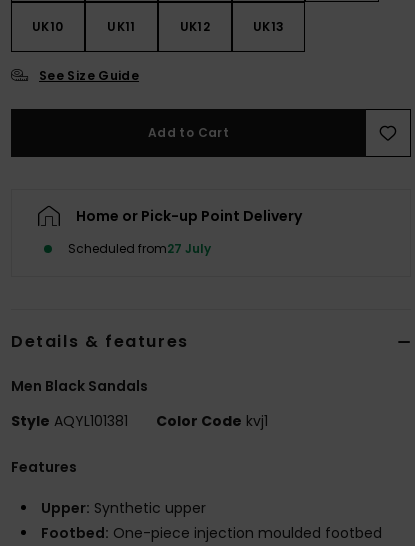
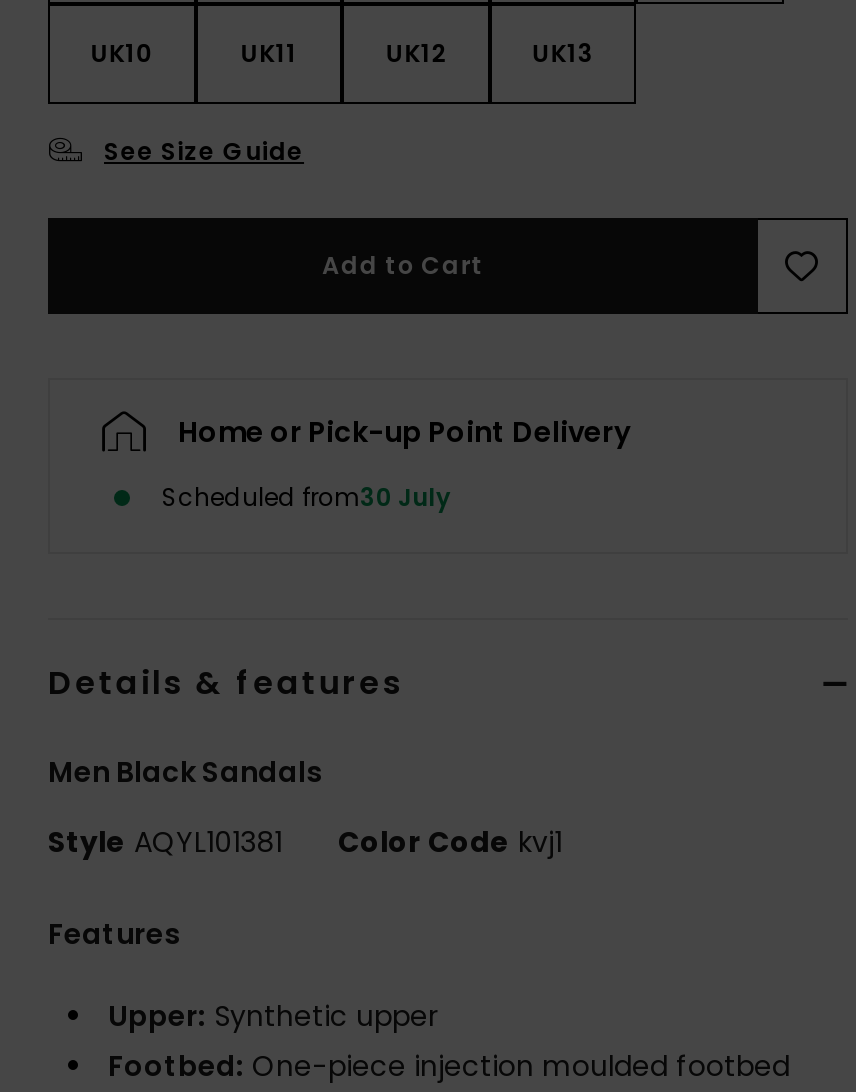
[68,240,211,257] Scheduled from27 July -> [162,480,450,514] Scheduled from30 July

